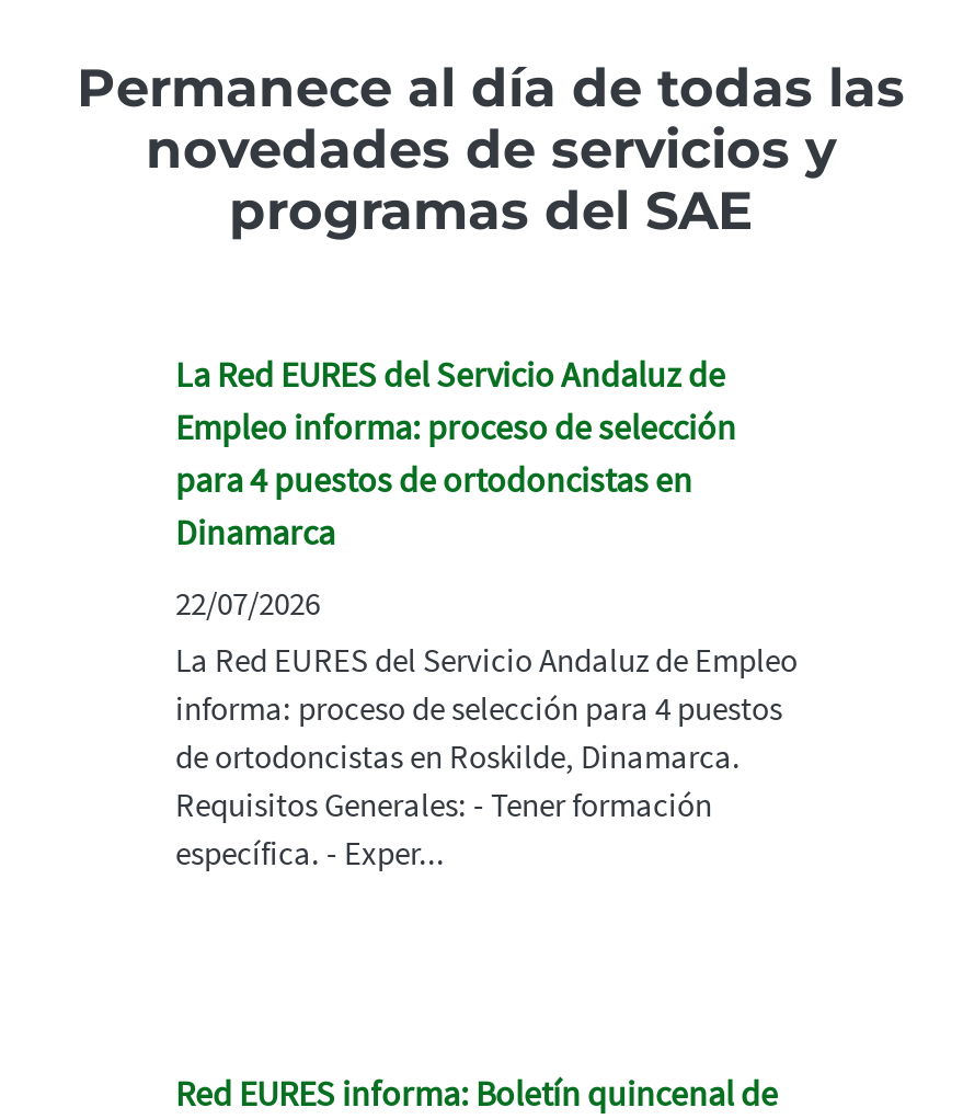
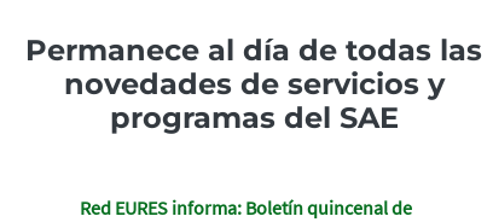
[175,352,798,873] La Red EURES del Servicio Andaluz de | Empleo informa: proceso de selección | para 4 puestos de ortodoncistas en | Dinamarca | 22/07/2026 | La Red EURES del Servicio Andaluz de Empleo | informa: proceso de selección para 4 puestos | de ortodoncistas en Roskilde, Dinamarca. | Requisitos Generales: - Tener formación | específica. - Exper... -> none

